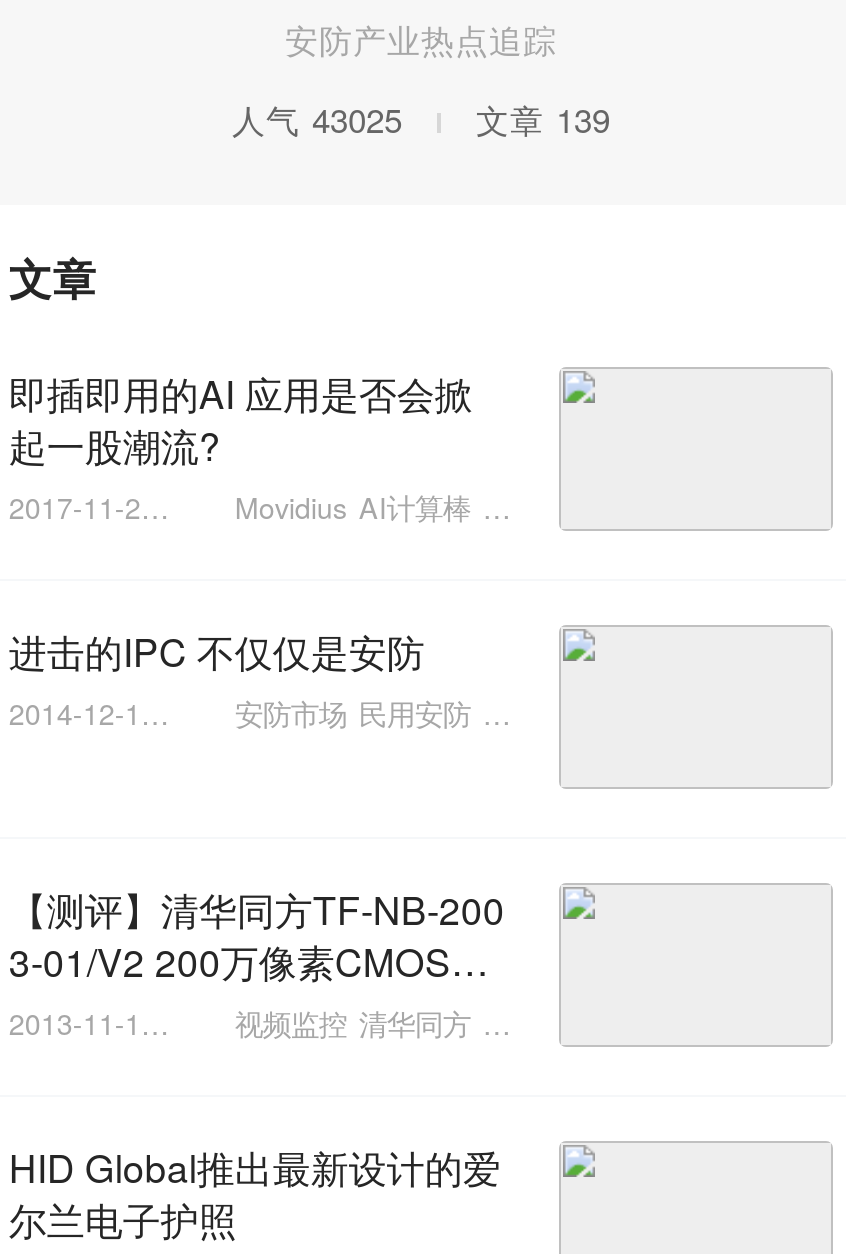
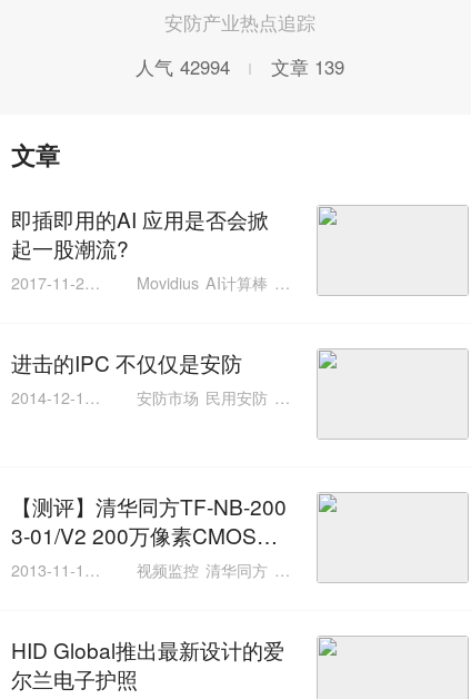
[232,96,610,144] 人气 43025 文章 139 -> [135,54,345,81] 人气 42994 文章 139

